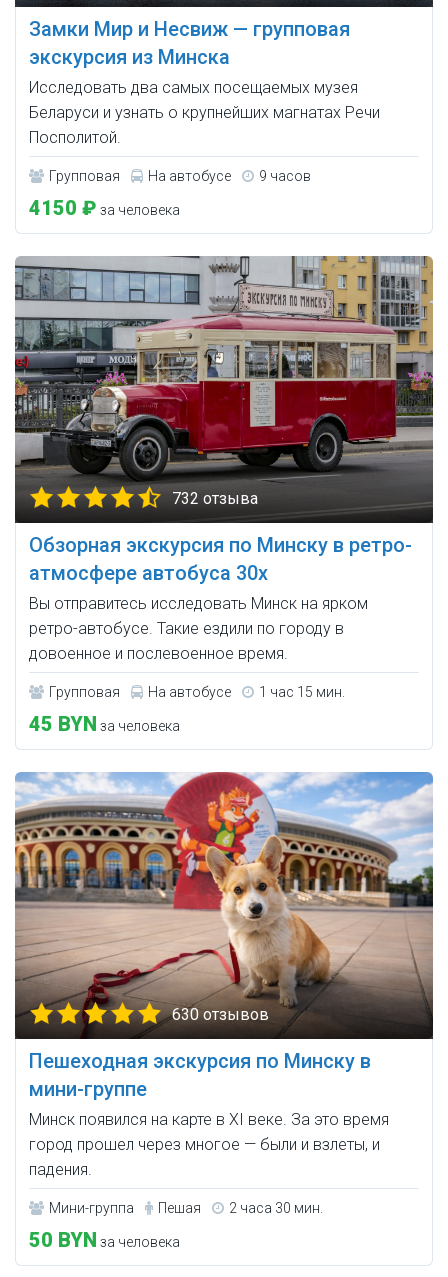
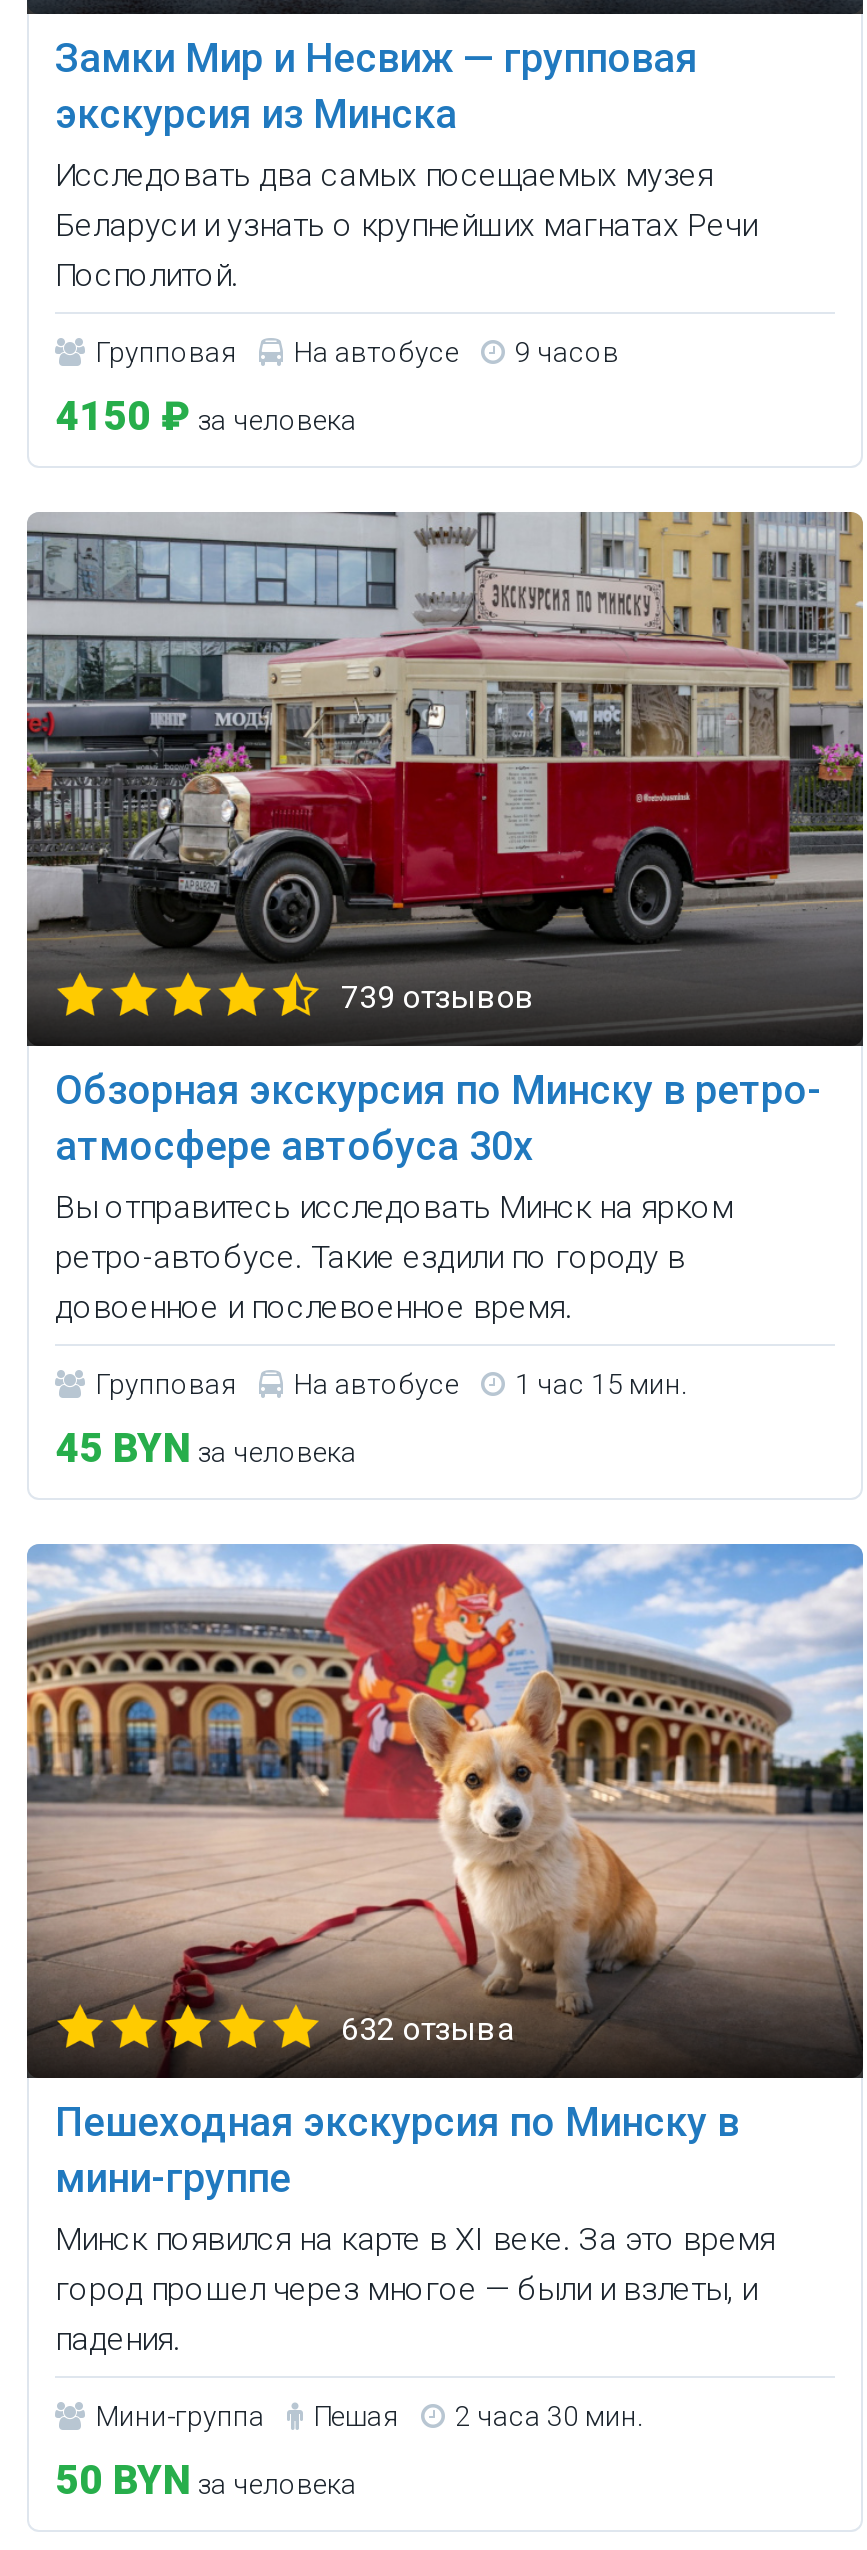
[172,489,258,508] 732 отзыва -> [341,978,535,1016] 739 отзывов
[172,1005,269,1024] 630 отзывов -> [341,2011,513,2049] 632 отзыва

